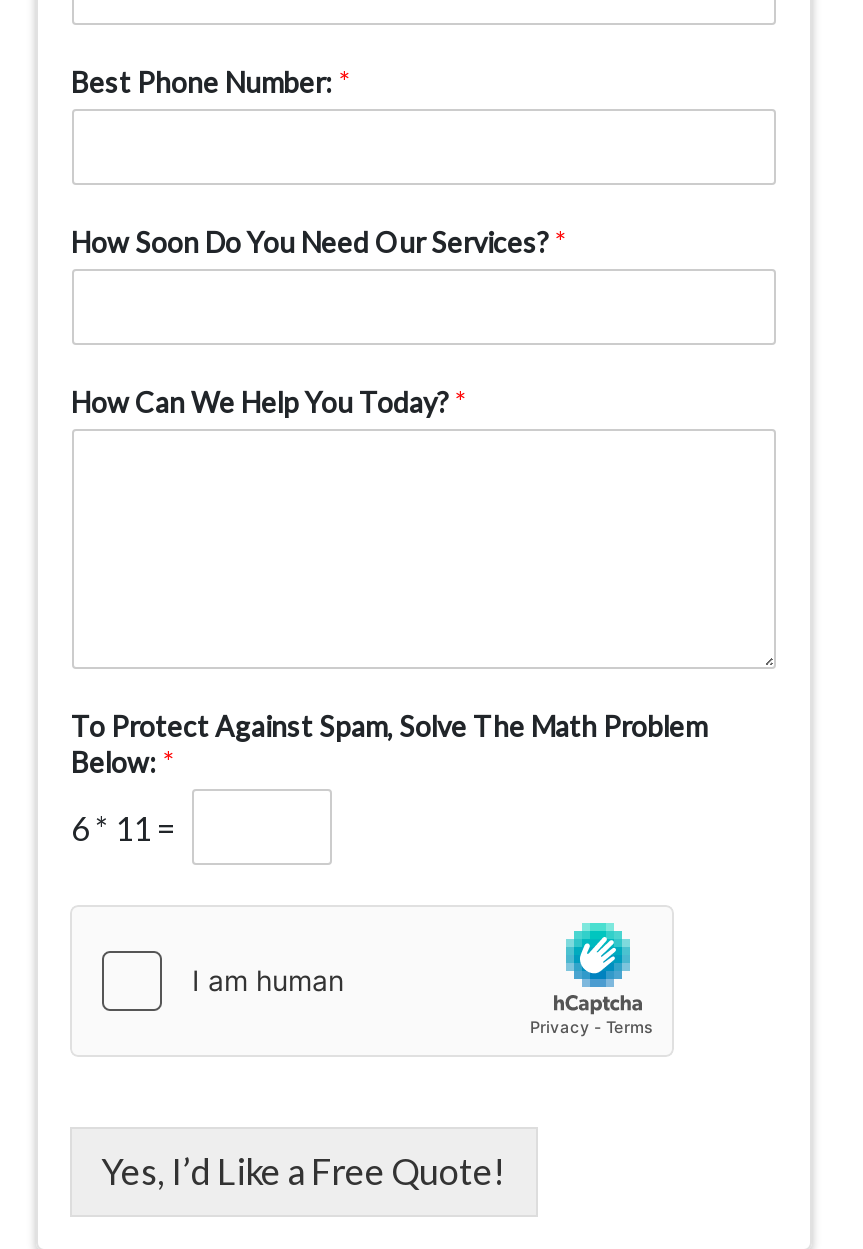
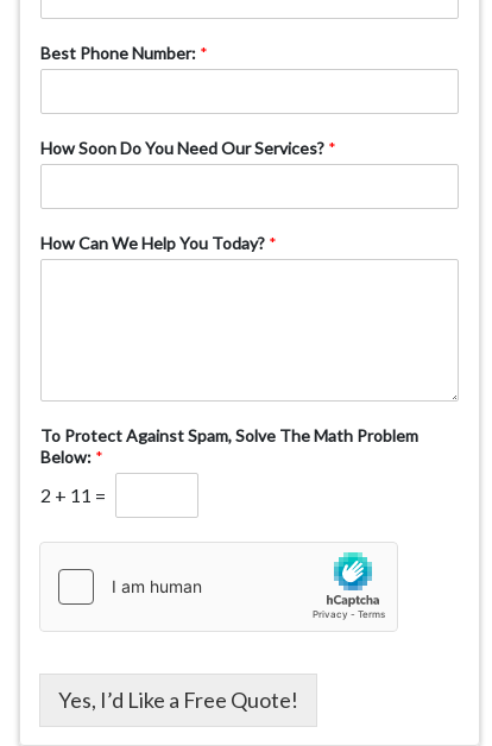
[71,808,175,846] 6 * 11 = -> [40,484,105,506] 2 + 11 =

